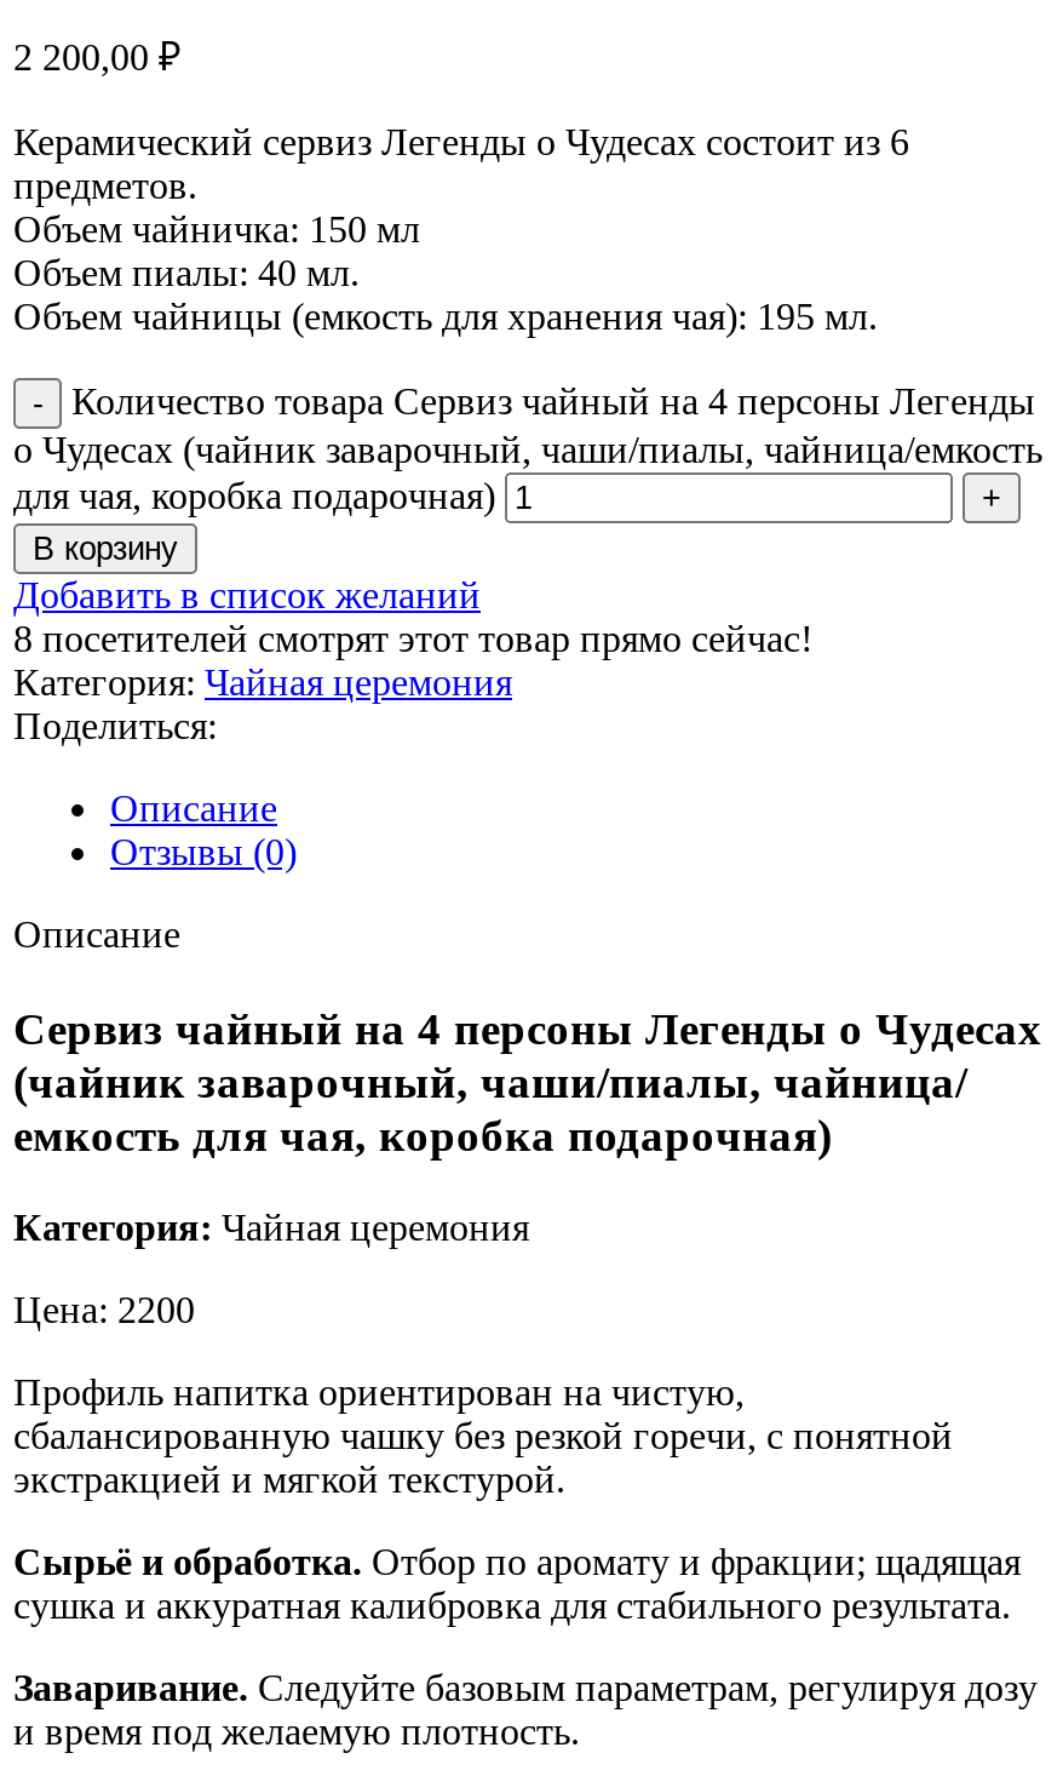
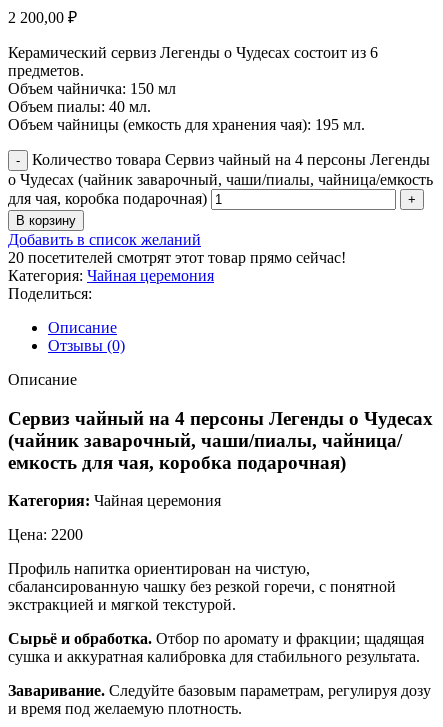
[13,618,812,659] 8 посетителей смотрят этот товар прямо сейчас! -> [8,249,346,266] 20 посетителей смотрят этот товар прямо сейчас!

